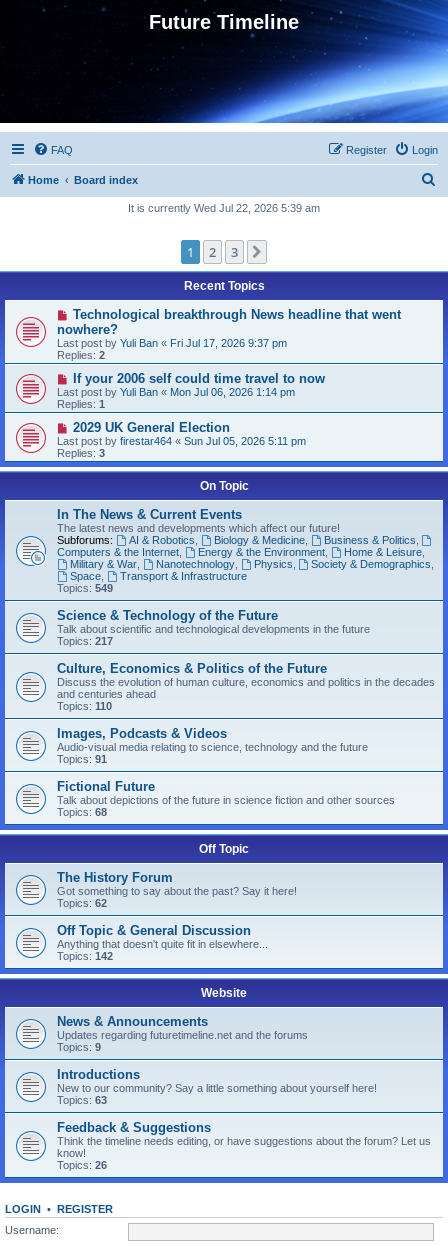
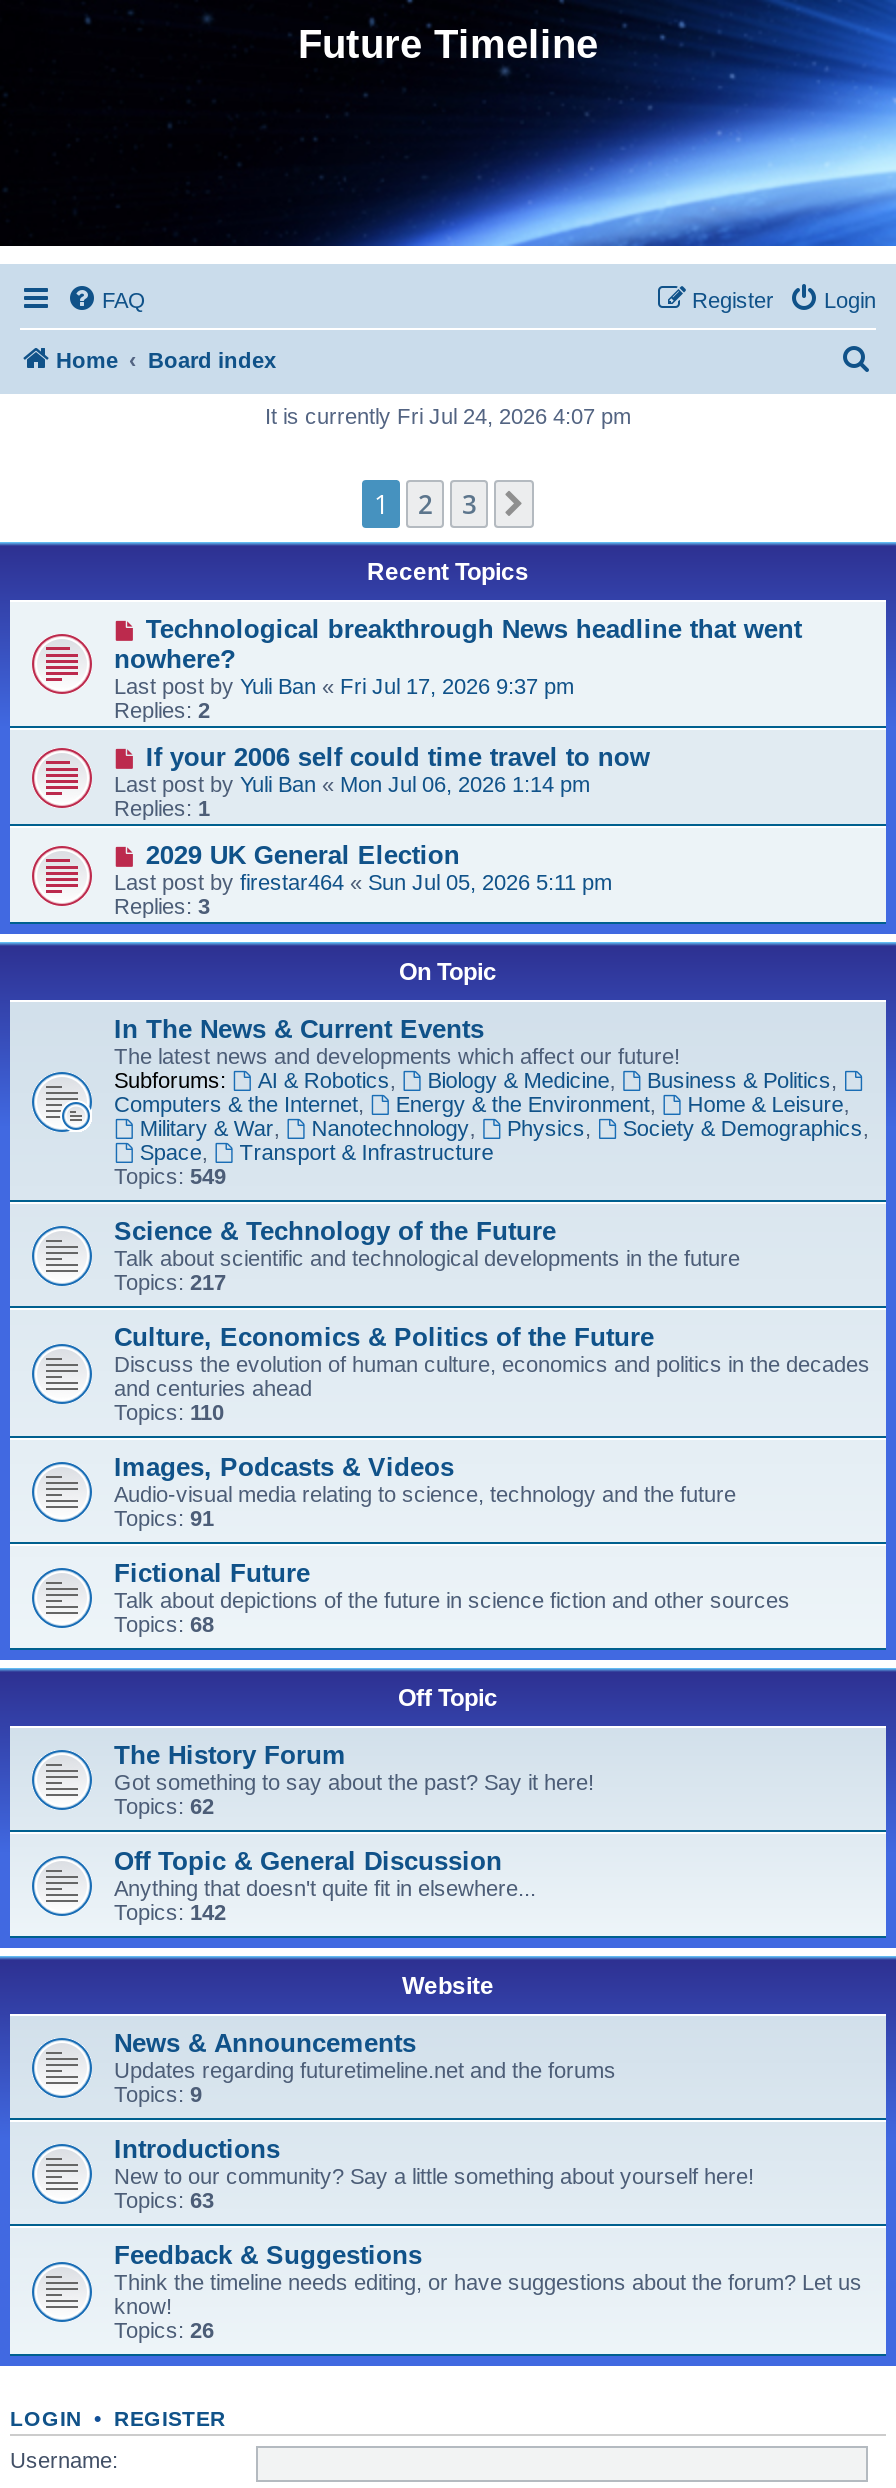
[128,202,320,214] It is currently Wed Jul 22, 2026 5:39 am -> [265,404,631,428] It is currently Fri Jul 24, 2026 4:07 pm

